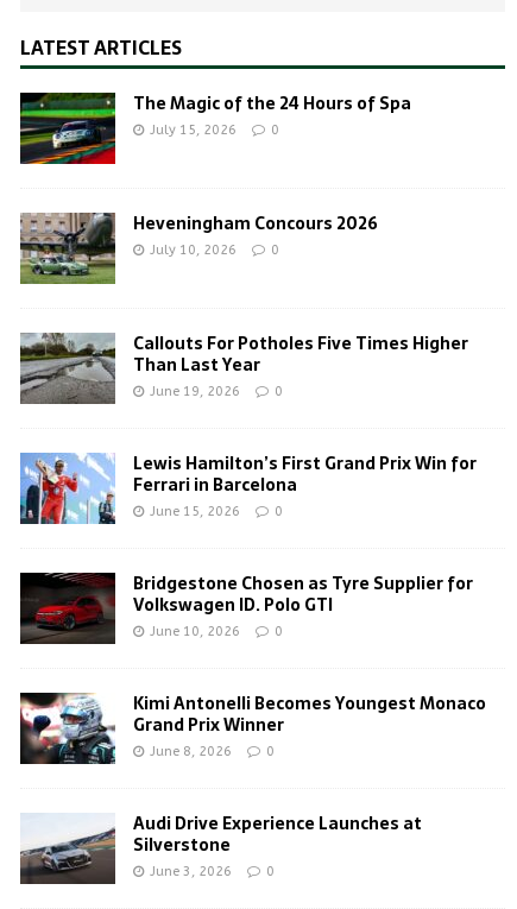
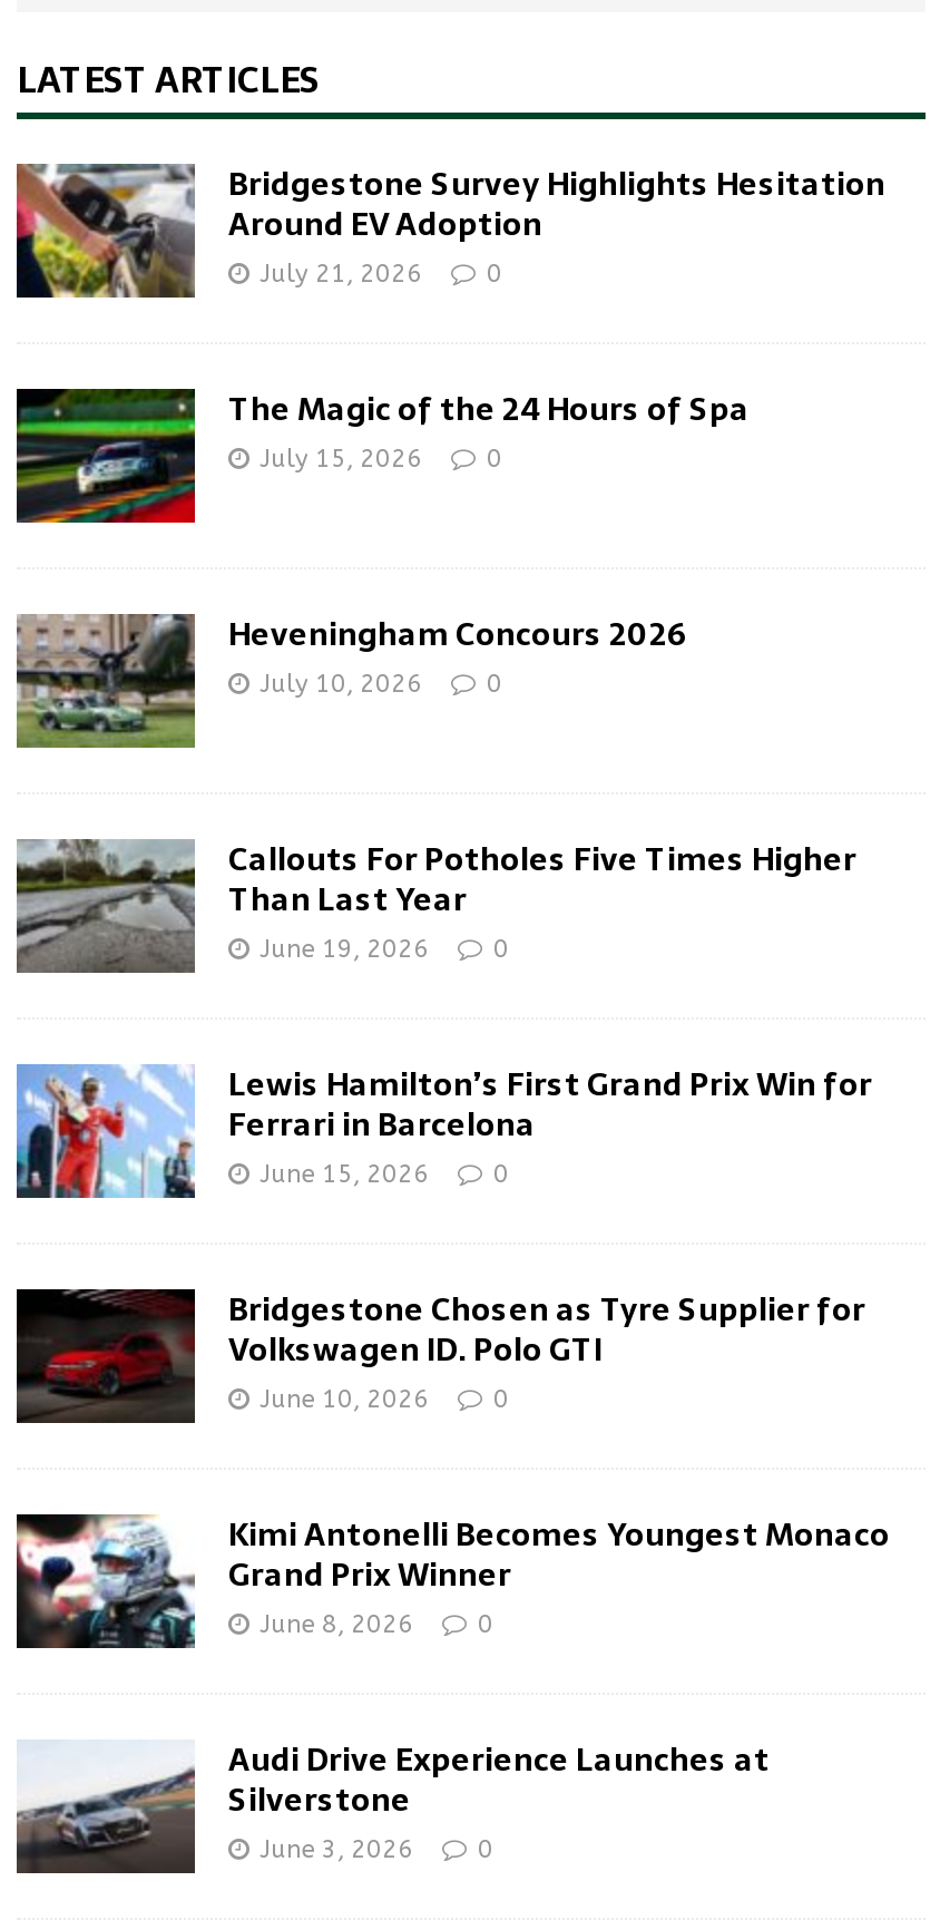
none -> [14,160,885,300] [image] | Bridgestone Survey Highlights Hesitation | Around EV Adoption | July 21, 2026 | 0

